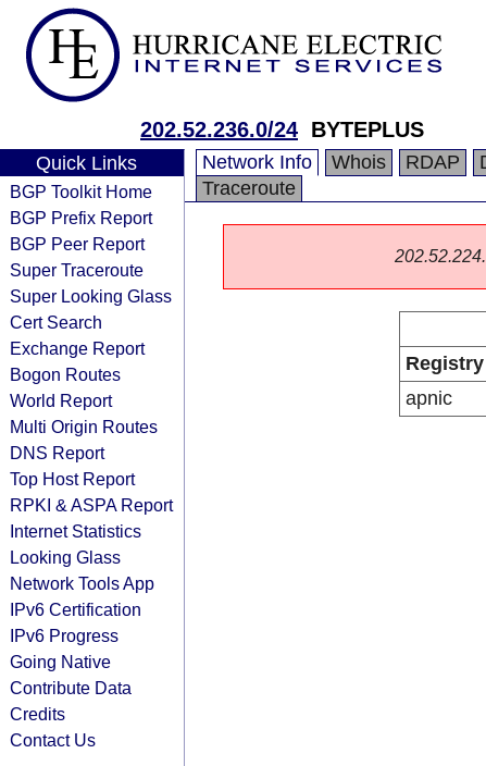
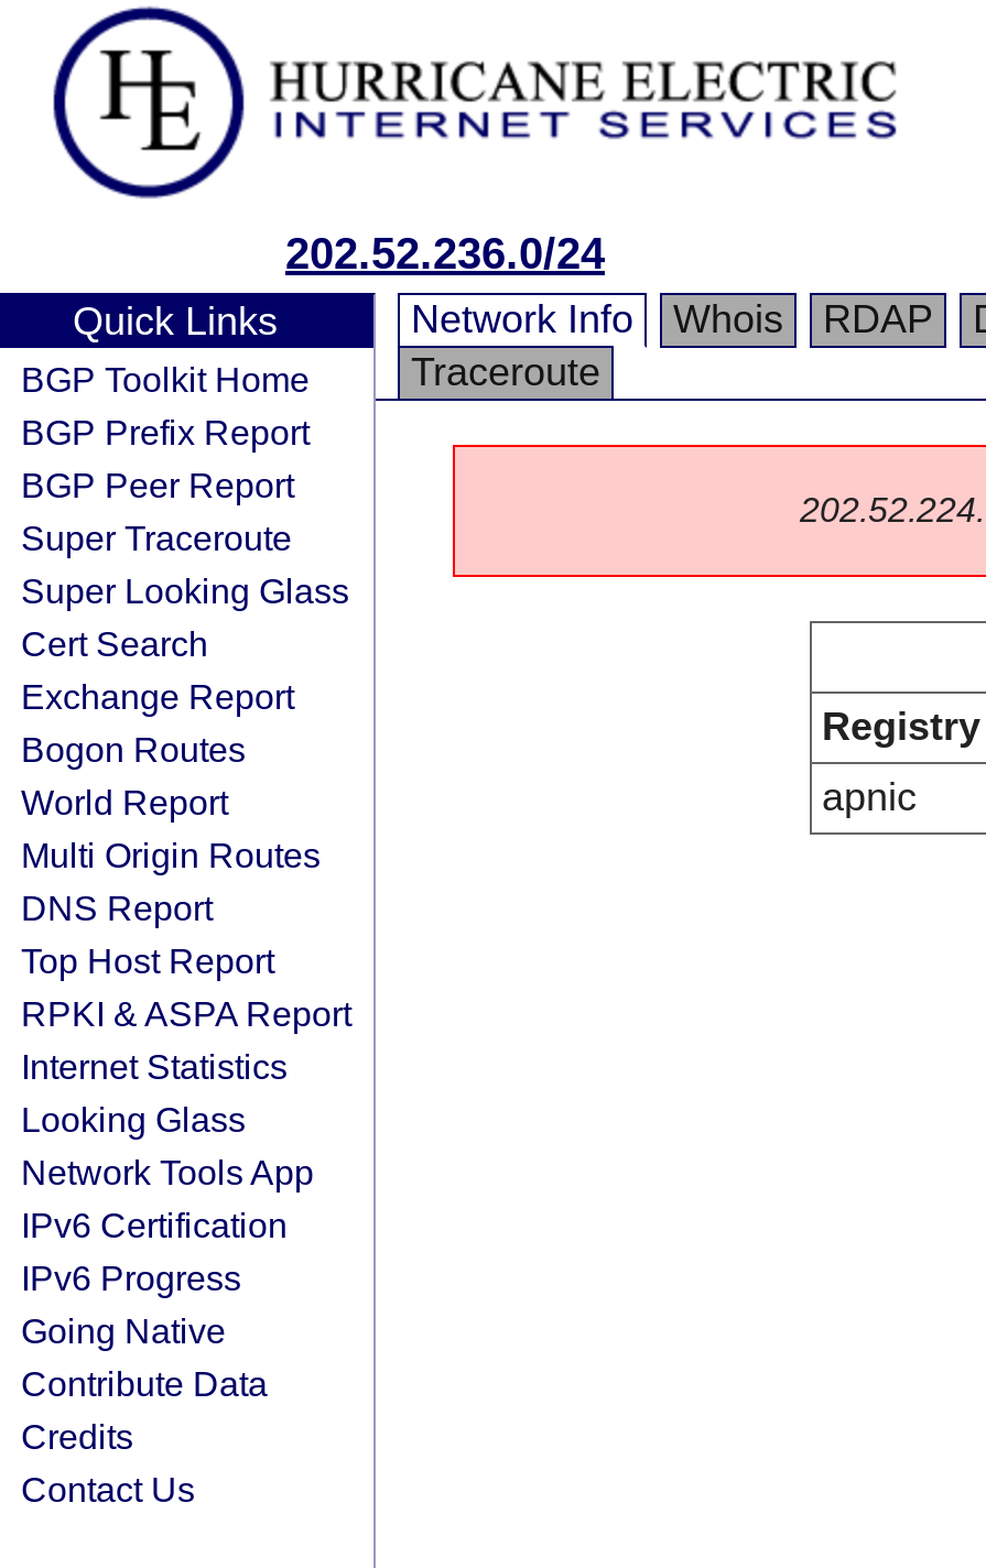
[140,118,424,141] 202.52.236.0/24 BYTEPLUS -> [285,229,605,277] 202.52.236.0/24

